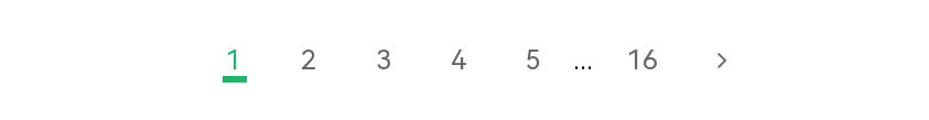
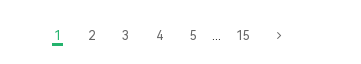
[627,44,658,77] 16 -> [235,28,249,43] 15

